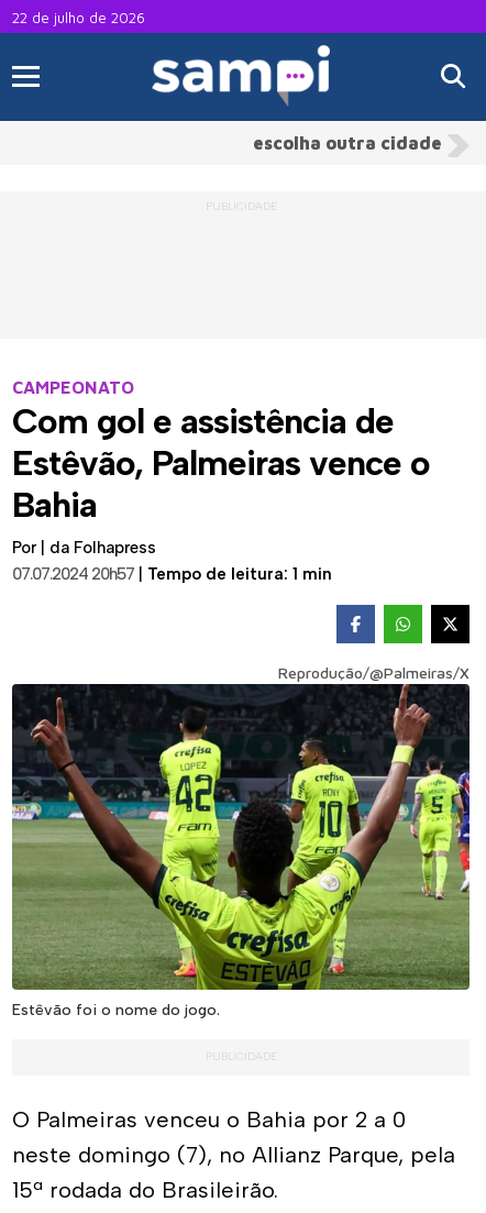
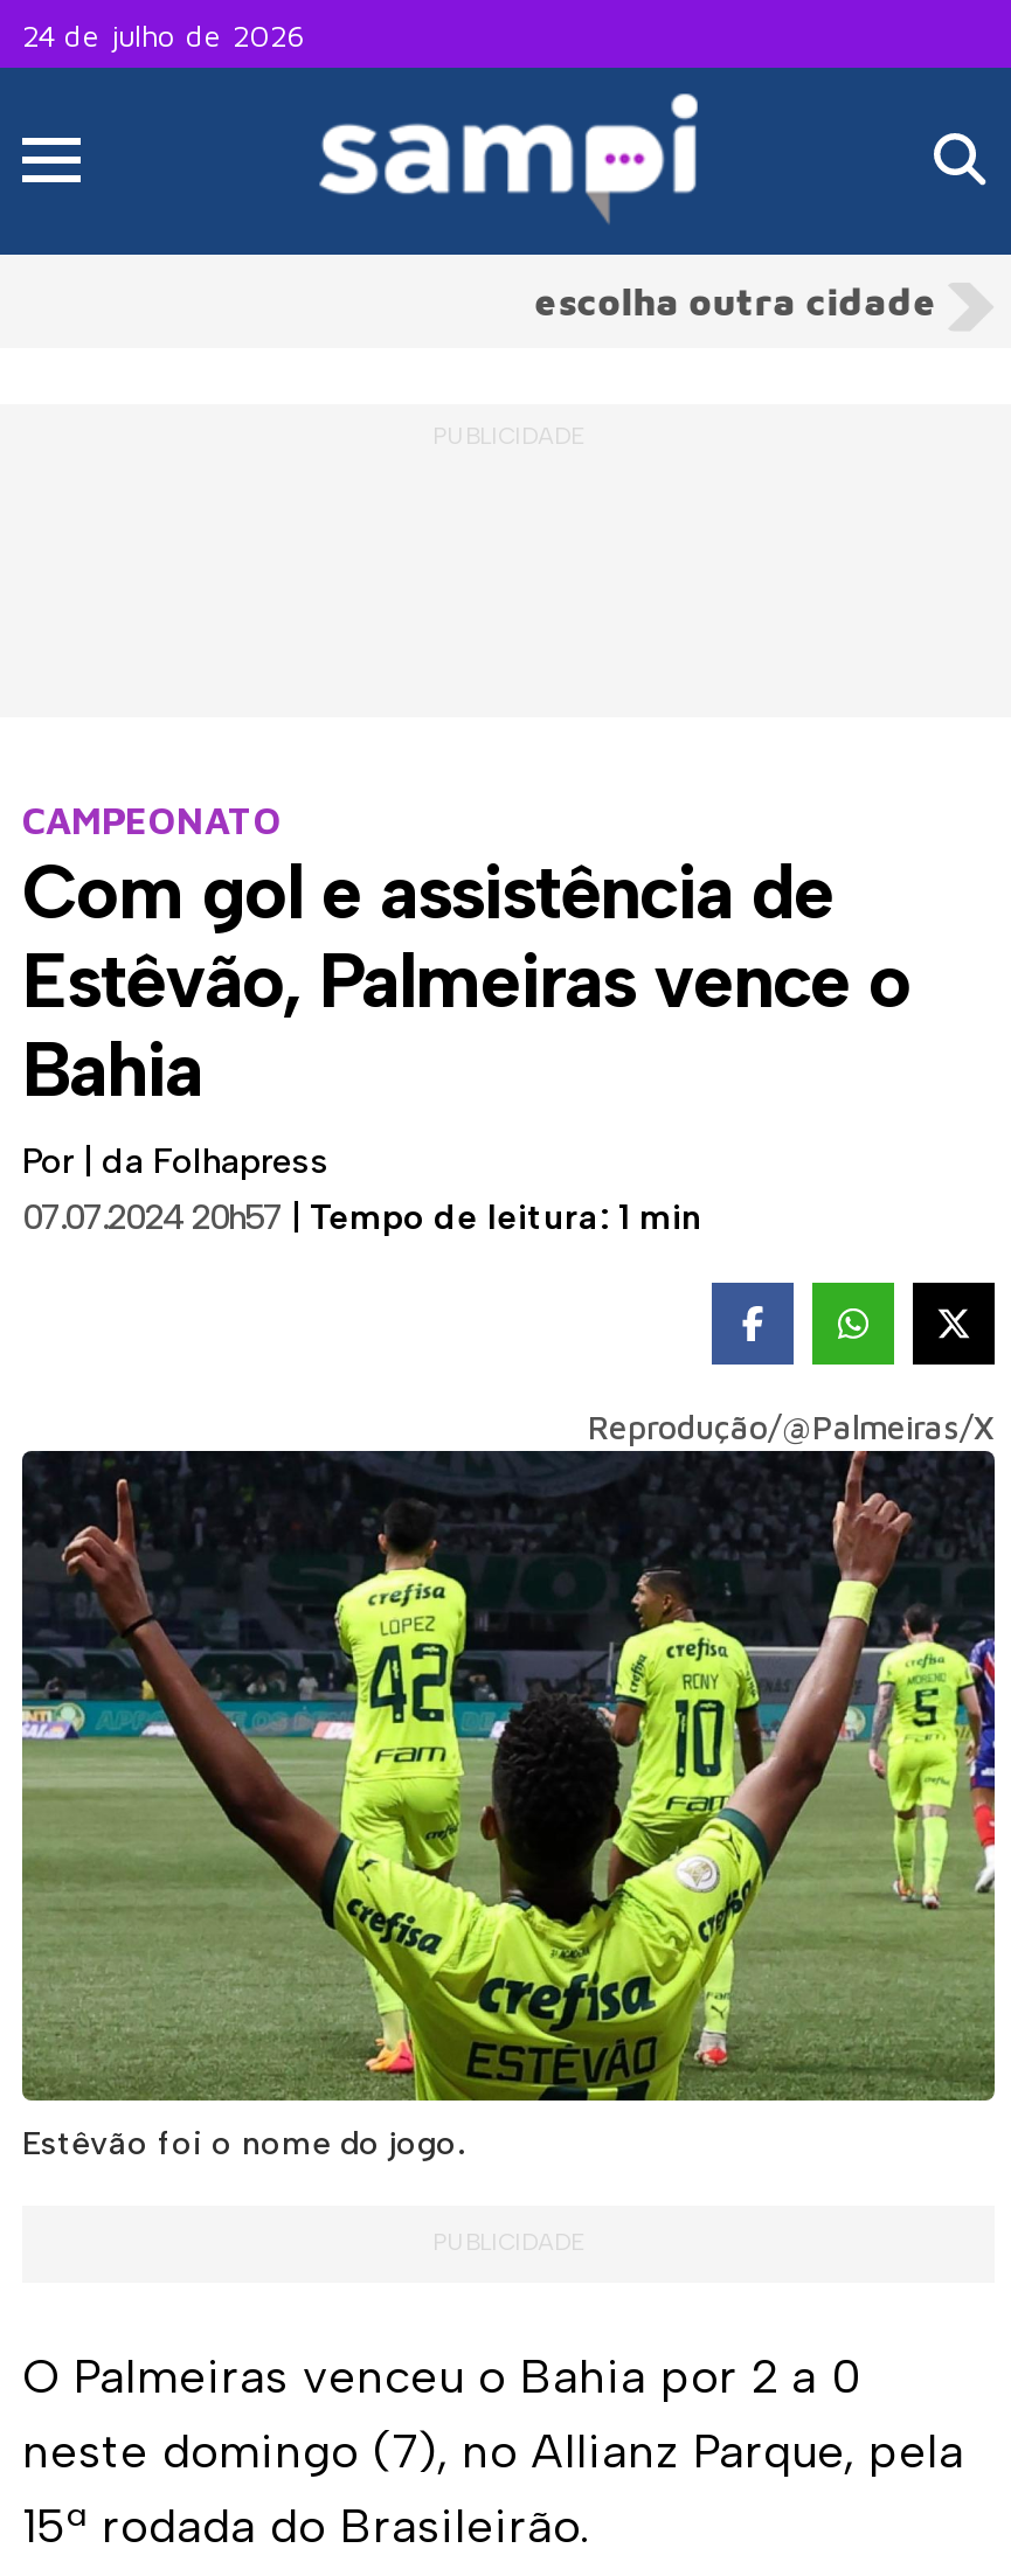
[12,9,145,26] 22 de julho de 2026 -> [22,16,305,54] 24 de julho de 2026

